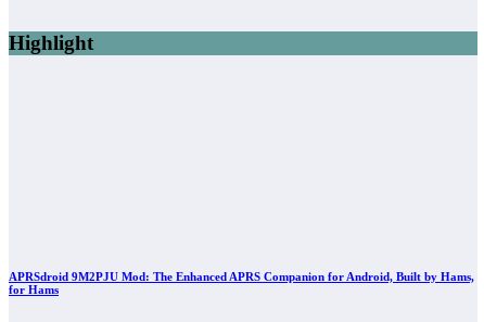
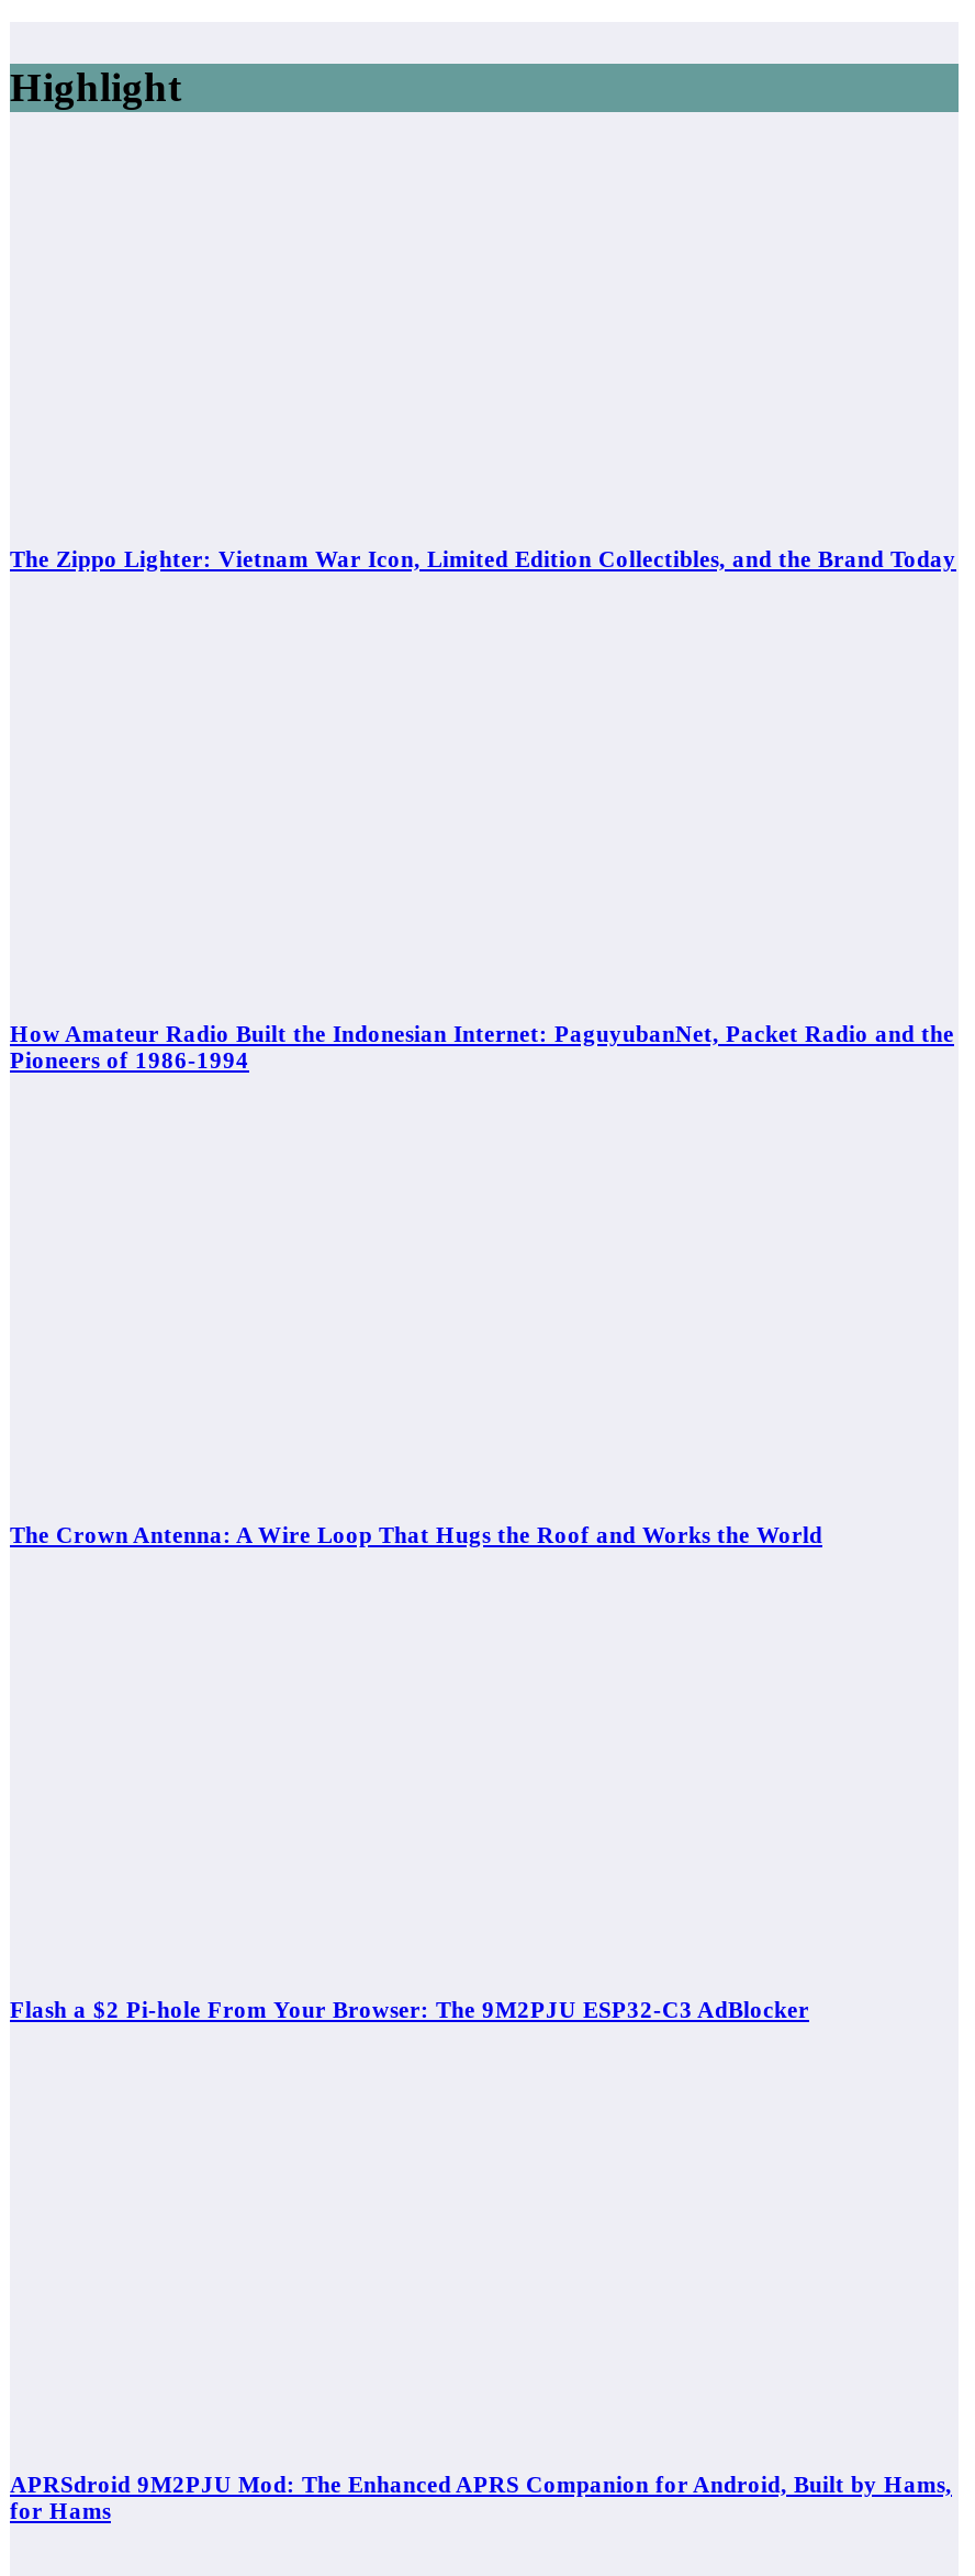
none -> [10,545,956,572] The Zippo Lighter: Vietnam War Icon, Limited Edition Collectibles, and the Brand Today
none -> [10,1020,954,1073] How Amateur Radio Built the Indonesian Internet: PaguyubanNet, Packet Radio and the | Pioneers of 1986-1994
none -> [10,1521,822,1547] The Crown Antenna: A Wire Loop That Hugs the Roof and Works the World
none -> [10,1996,809,2022] Flash a $2 Pi-hole From Your Browser: The 9M2PJU ESP32-C3 AdBlocker

